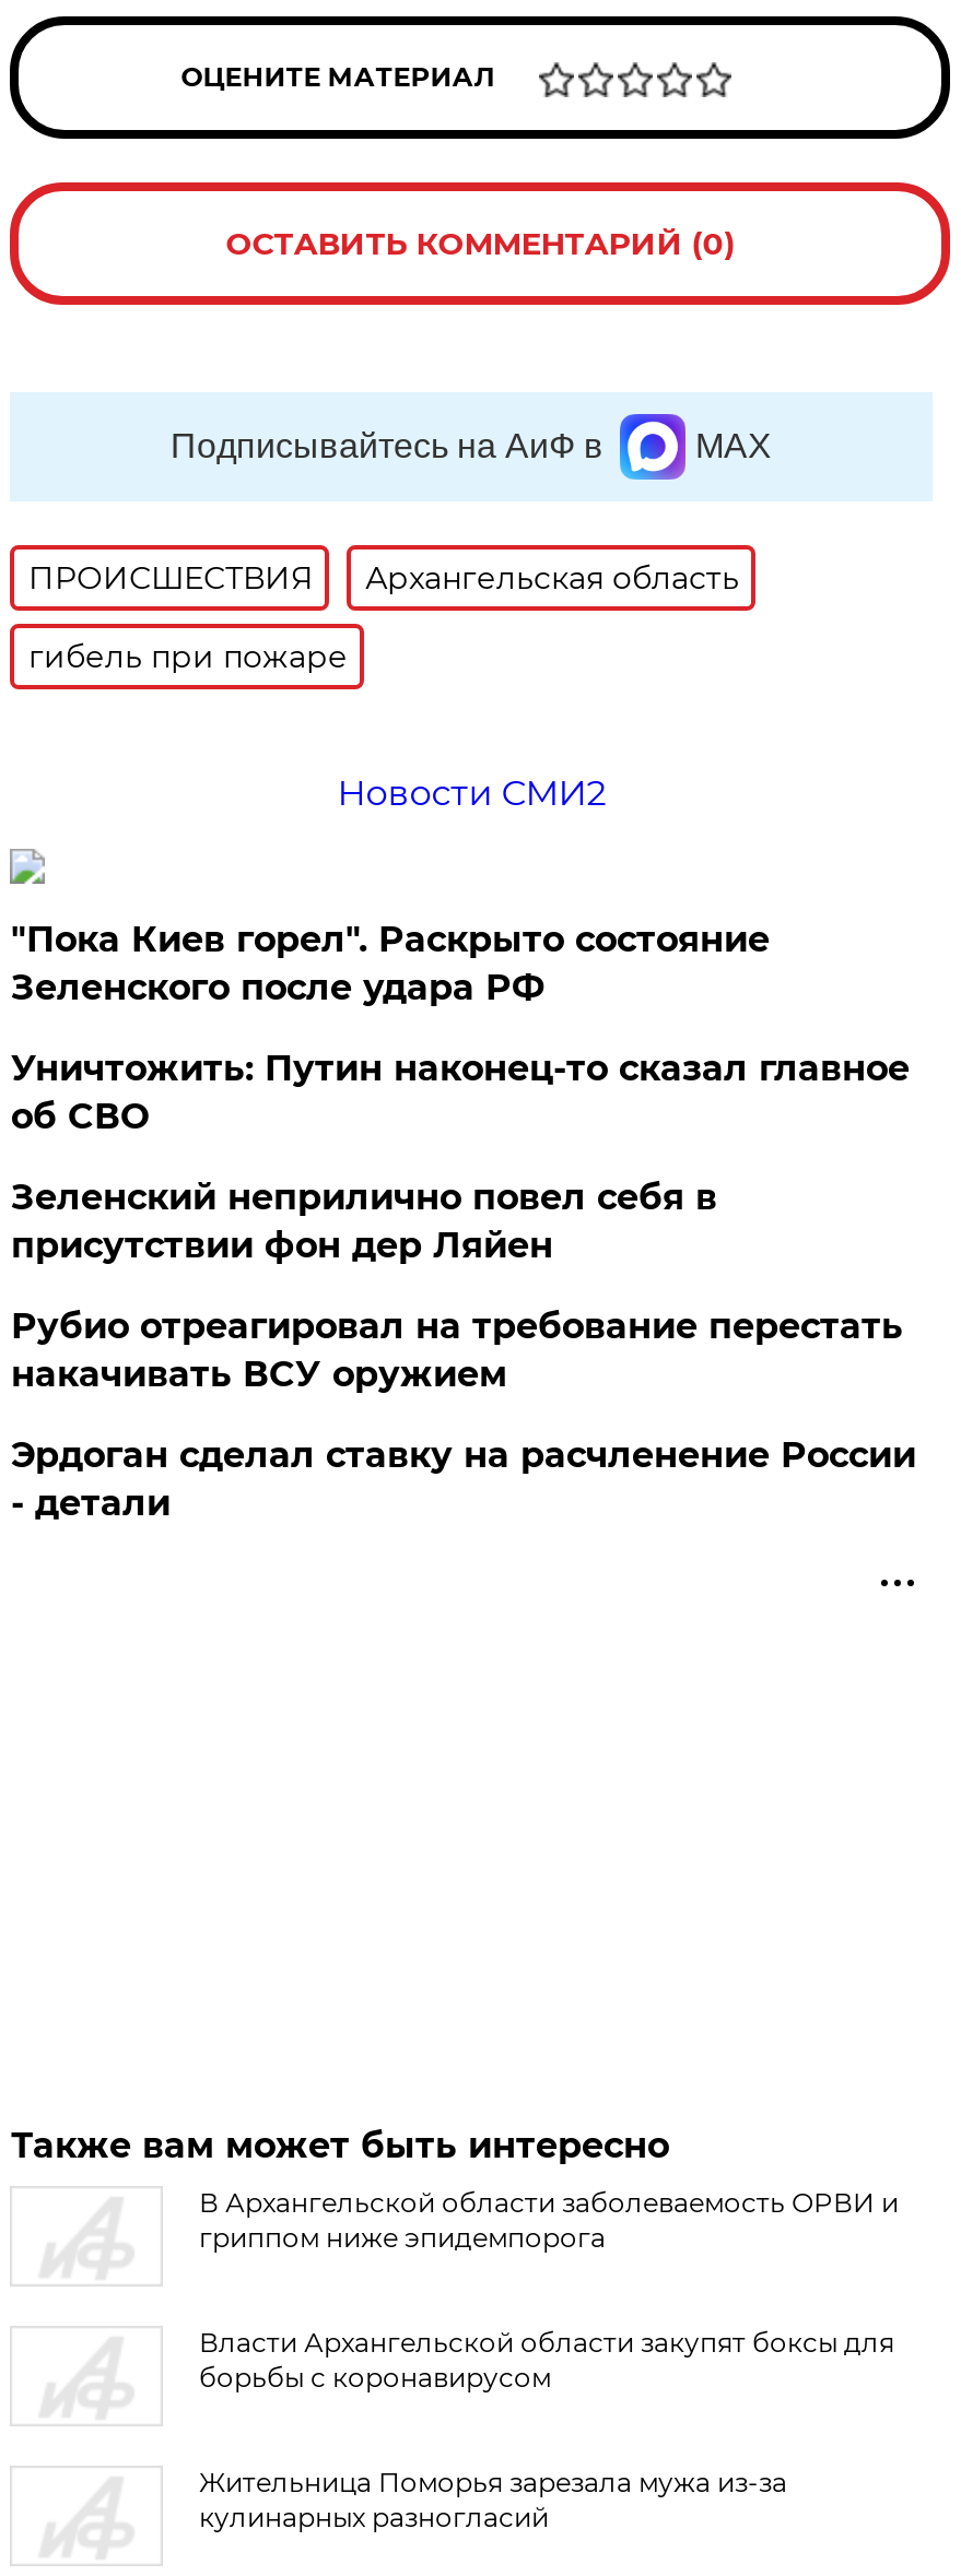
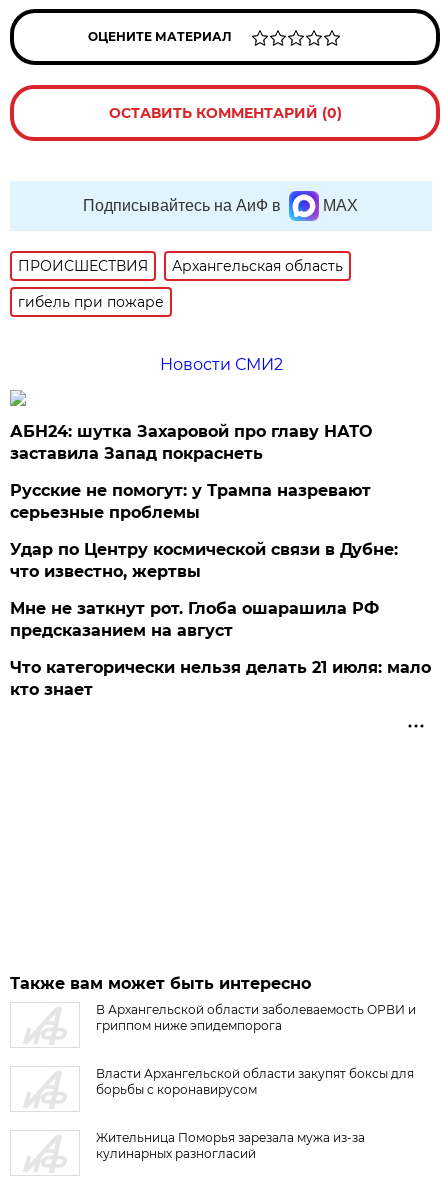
[11,919,769,1008] "Пока Киев горел". Раскрыто состояние | Зеленского после удара РФ -> [10,422,372,463] АБН24: шутка Захаровой про главу НАТО | заставила Запад покраснеть
[11,1048,909,1137] Уничтожить: Путин наконец-то сказал главное | об СВО -> [10,481,371,522] Русские не помогут: у Трампа назревают | серьезные проблемы
[11,1177,717,1266] Зеленский неприлично повел cебя в | присутствии фон дер Ляйен -> [10,540,398,581] Удар по Центру космической связи в Дубне: | что известно, жертвы
[11,1305,903,1395] Рубио отреагировал на требование перестать | накачивать ВСУ оружием -> [10,599,379,640] Мне не заткнут рот. Глоба ошарашила РФ | предсказанием на август
[11,1434,916,1524] Эрдоган сделал ставку на расчленение России | - детали -> [10,658,431,699] Что категорически нельзя делать 21 июля: мало | кто знает

